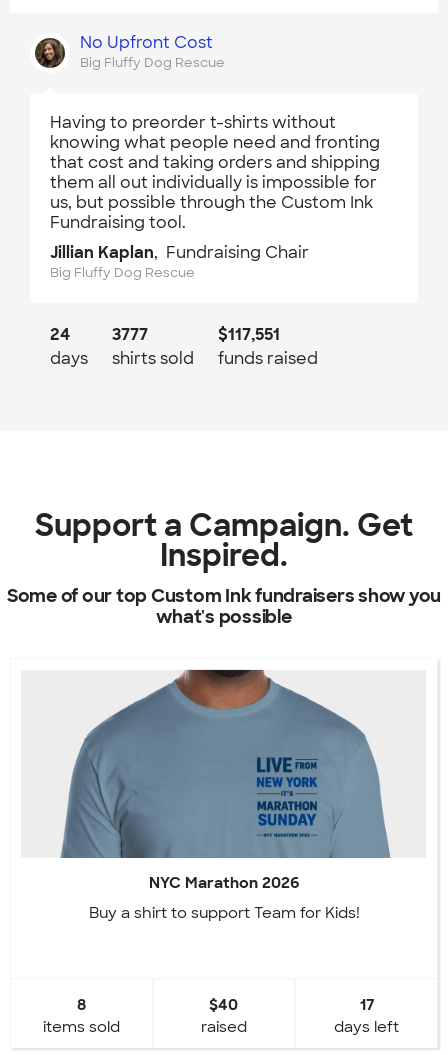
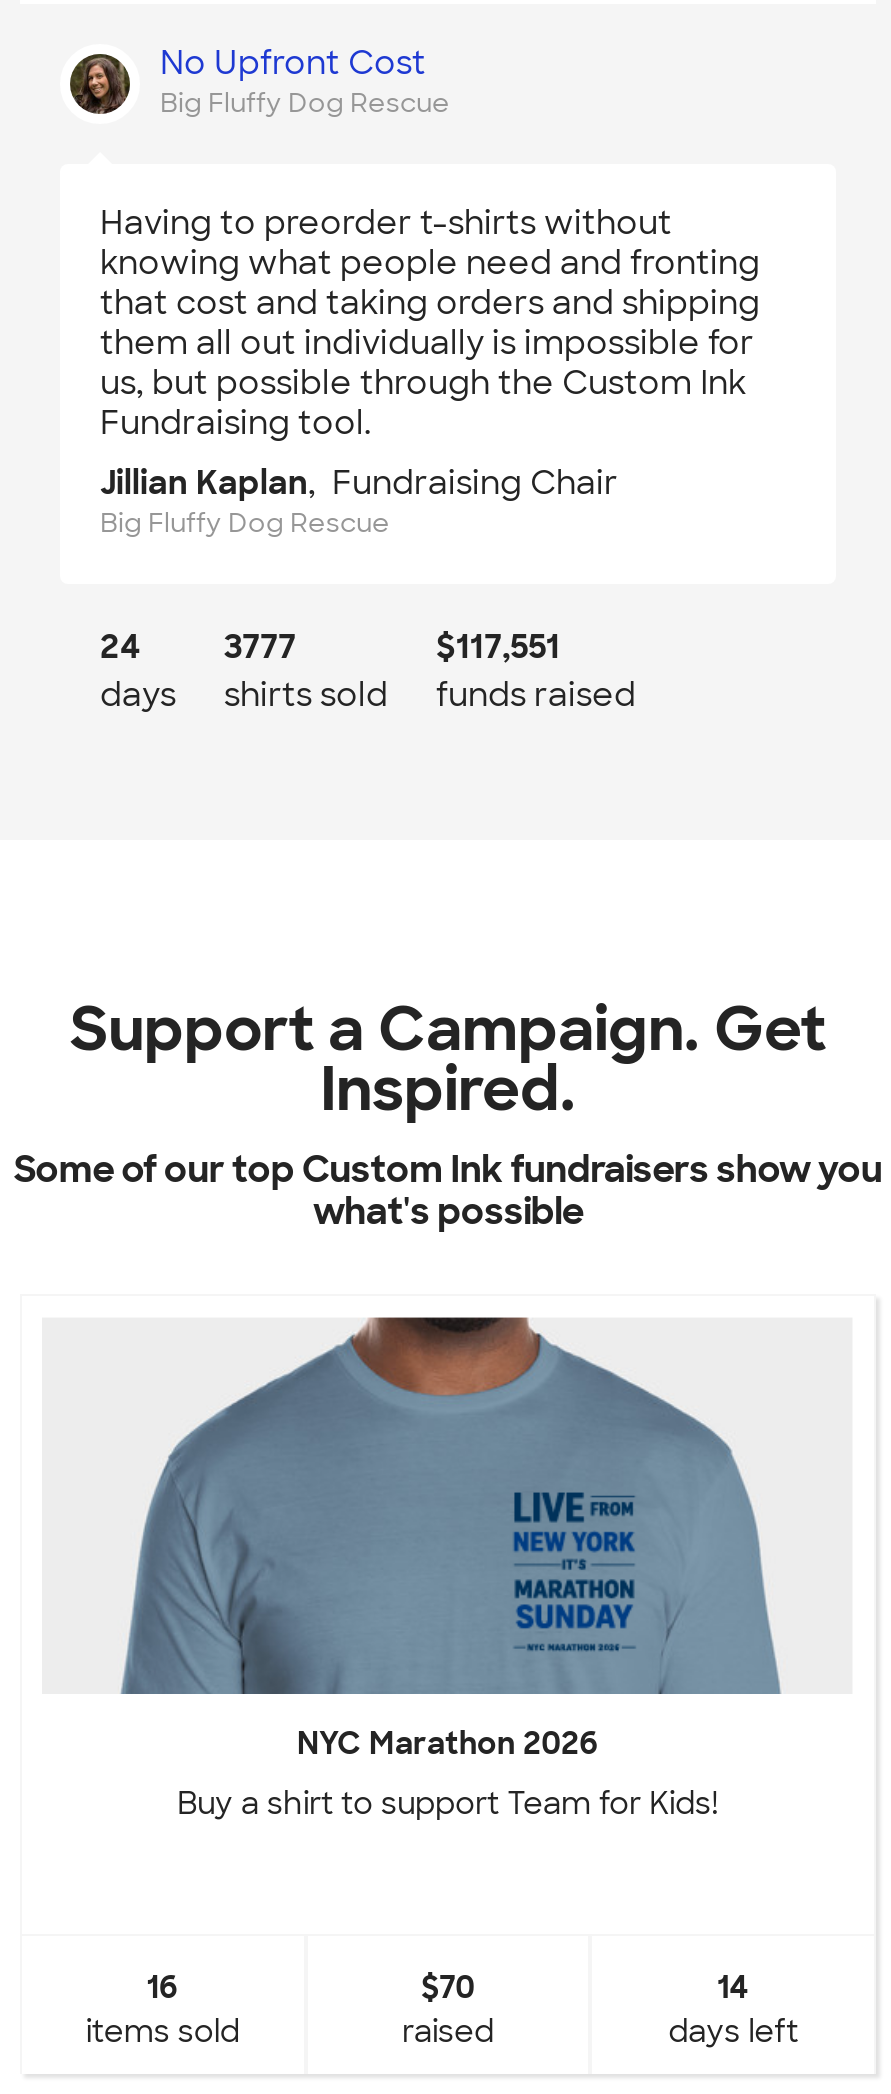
[77,995,86,1015] 8 -> [147,1967,179,2007] 16
[209,995,238,1015] $40 -> [421,1967,475,2007] $70
[360,995,374,1015] 17 -> [717,1967,749,2007] 14

